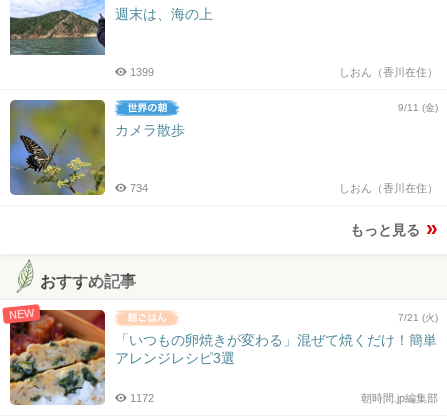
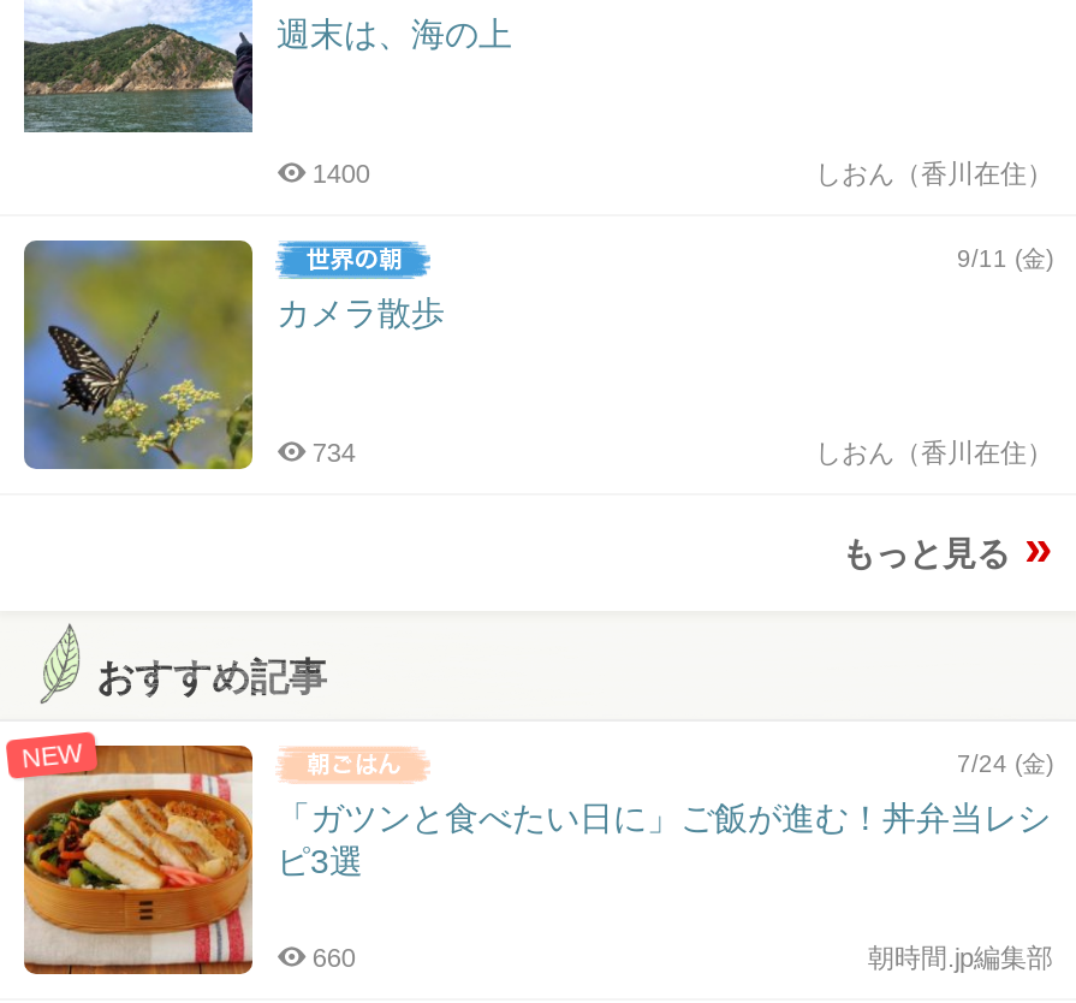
[130,65,154,77] 1399 -> [312,158,370,186] 1400
[9,310,437,406] [image] | 「いつもの卵焼きが変わる」混ぜて焼くだけ！簡単 | アレンジレシピ3選 -> [22,746,1051,977] [image] | 「ガツンと食べたい日に」ご飯が進む！丼弁当レシ | ピ3選
[398,311,438,322] 7/21 (火) -> [957,749,1053,776] 7/24 (金)
[130,391,154,403] 1172 -> [312,942,356,971] 660

